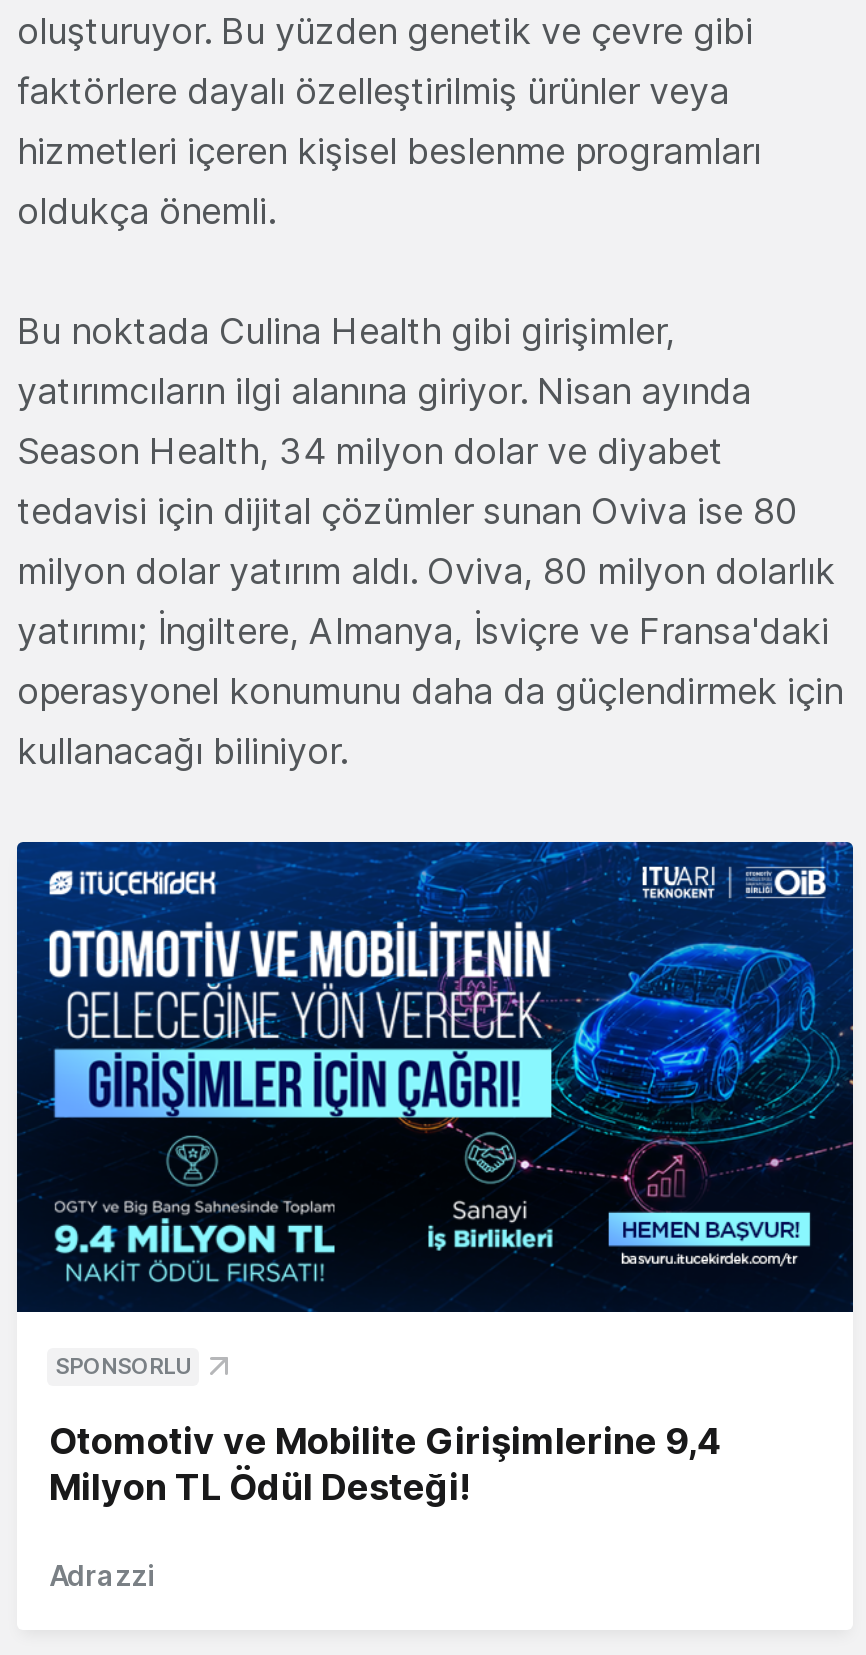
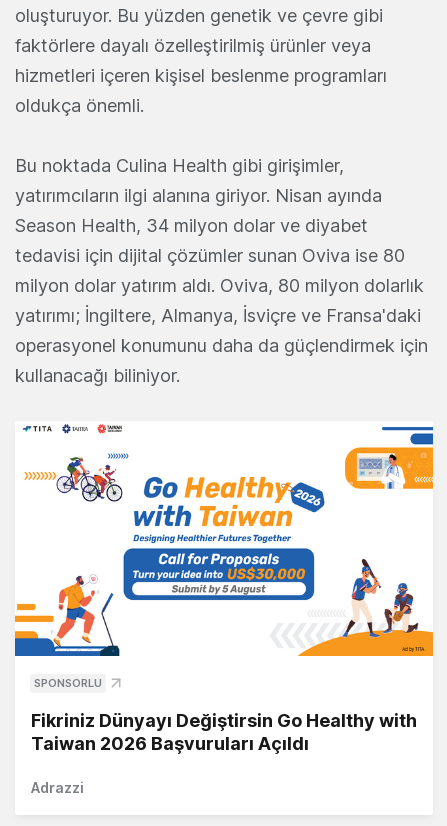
[15,840,855,1314] [image] -> [14,421,434,657] [image]
[49,1420,721,1508] Otomotiv ve Mobilite Girişimlerine 9,4 | Milyon TL Ödül Desteği! -> [31,710,417,754] Fikriniz Dünyayı Değiştirsin Go Healthy with | Taiwan 2026 Başvuruları Açıldı

